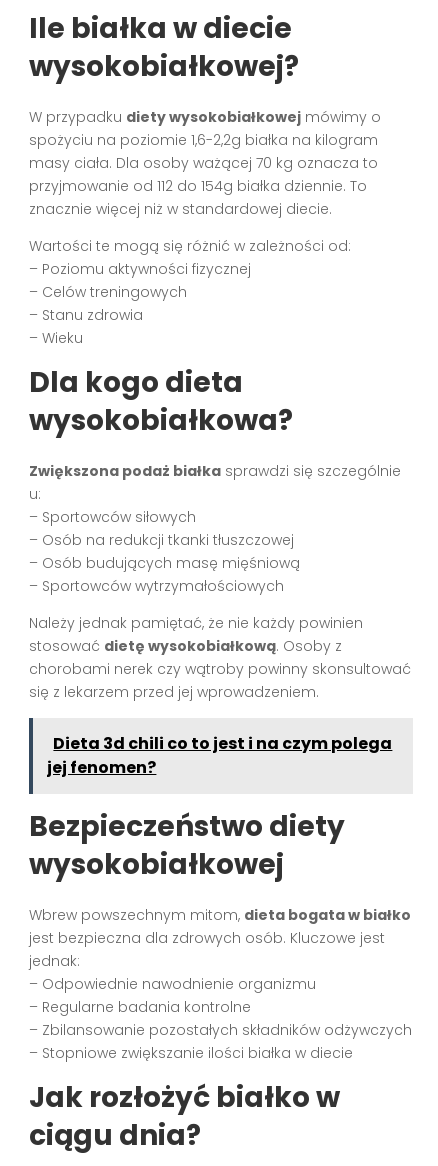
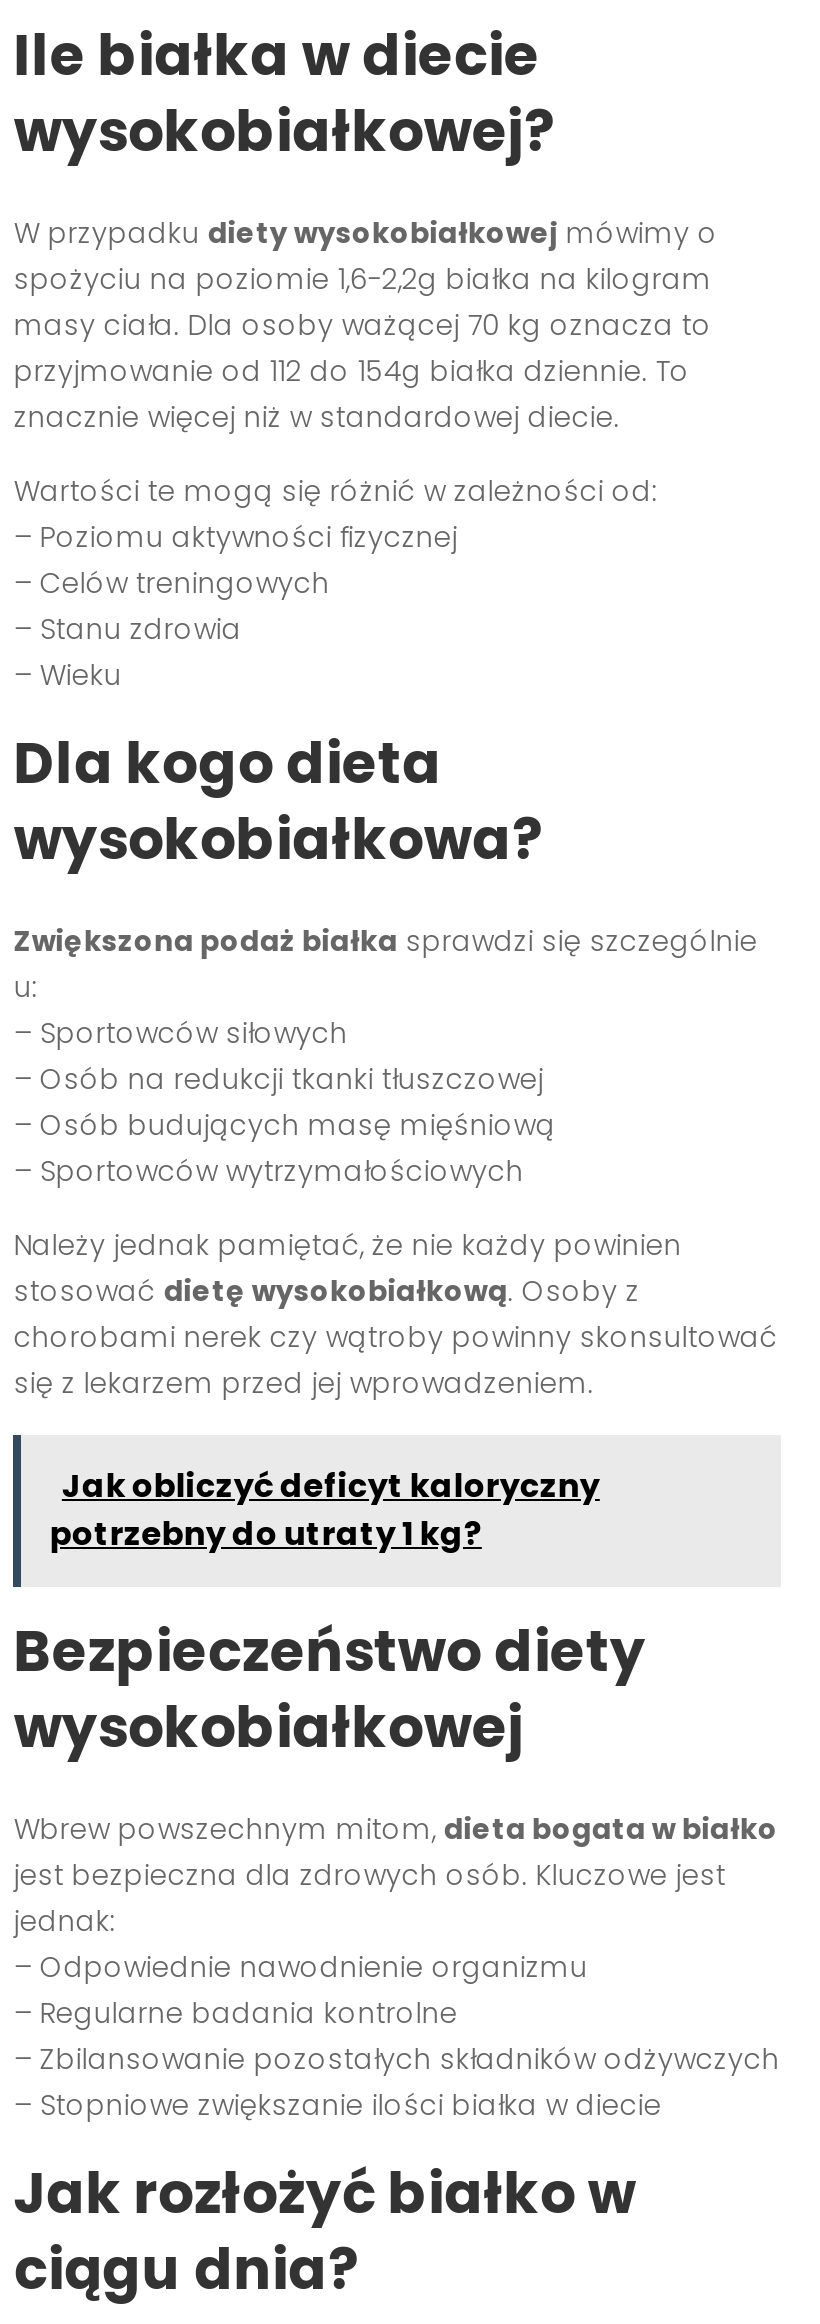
[47,732,392,779] Dieta 3d chili co to jest i na czym polega | jej fenomen? -> [50,1463,600,1557] Jak obliczyć deficyt kaloryczny | potrzebny do utraty 1 kg?

